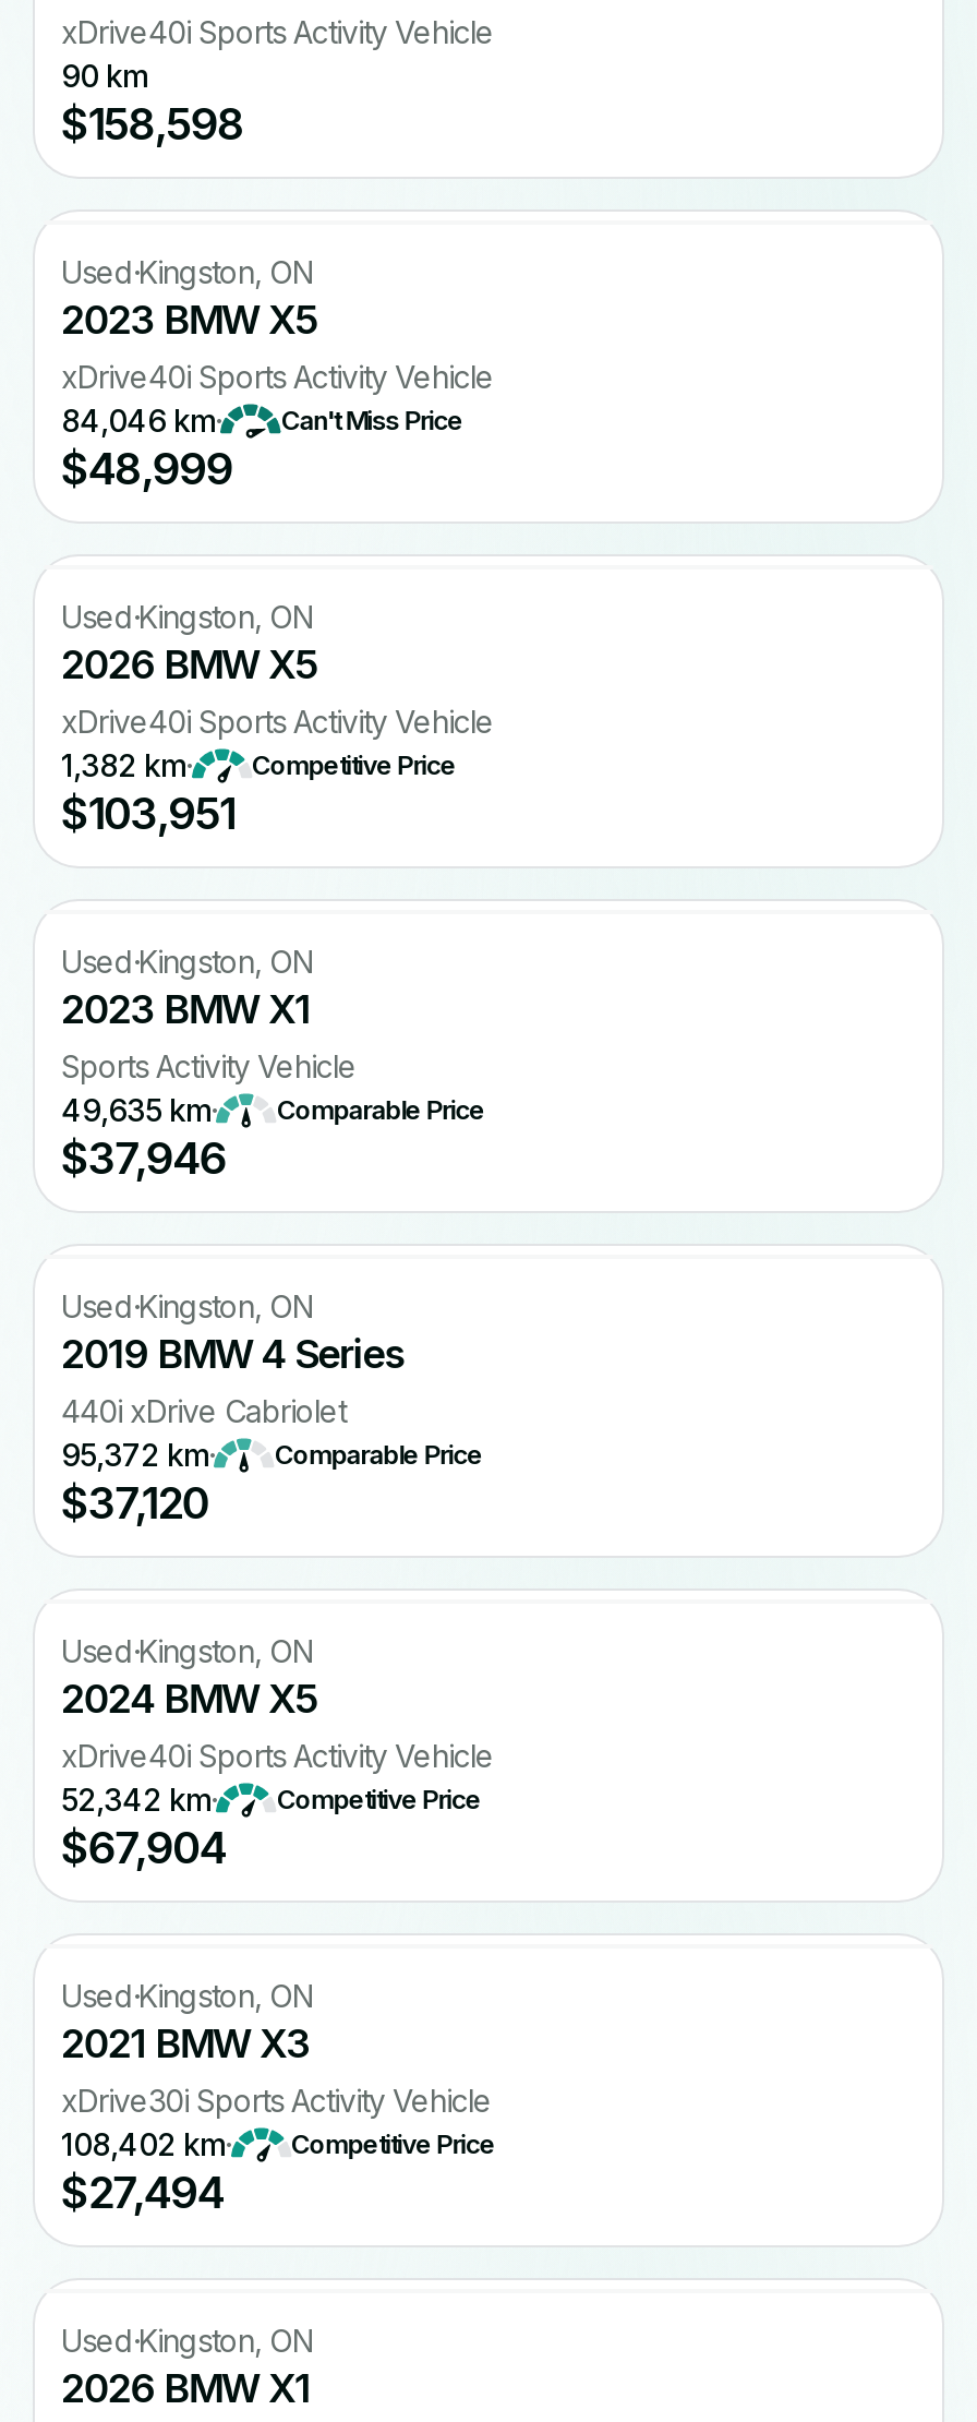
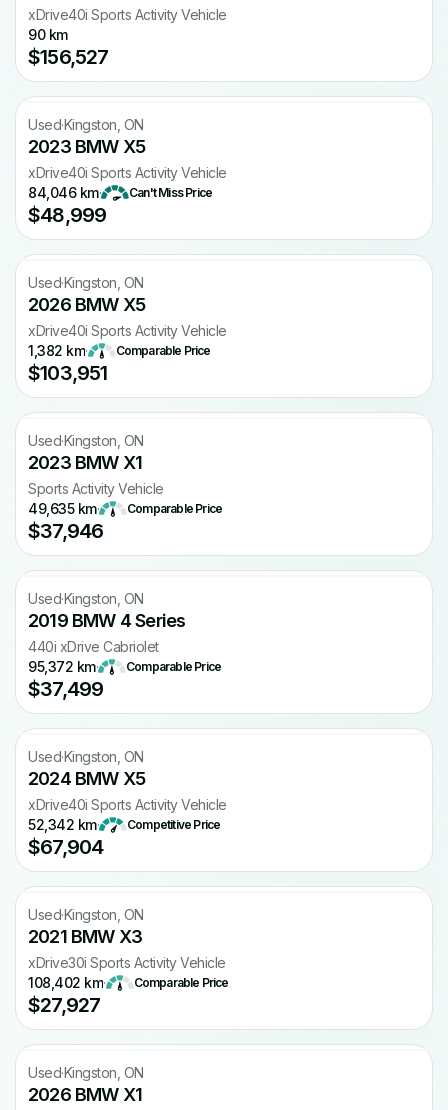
[61,98,243,151] $158,598 -> [28,45,109,69] $156,527
[252,748,456,781] Competitive Price -> [115,343,211,358] Comparable Price
[61,1477,208,1530] $37,120 -> [28,677,103,701] $37,499
[291,2127,495,2160] Competitive Price -> [133,975,229,990] Comparable Price
[61,2167,223,2219] $27,494 -> [28,993,100,1017] $27,927

